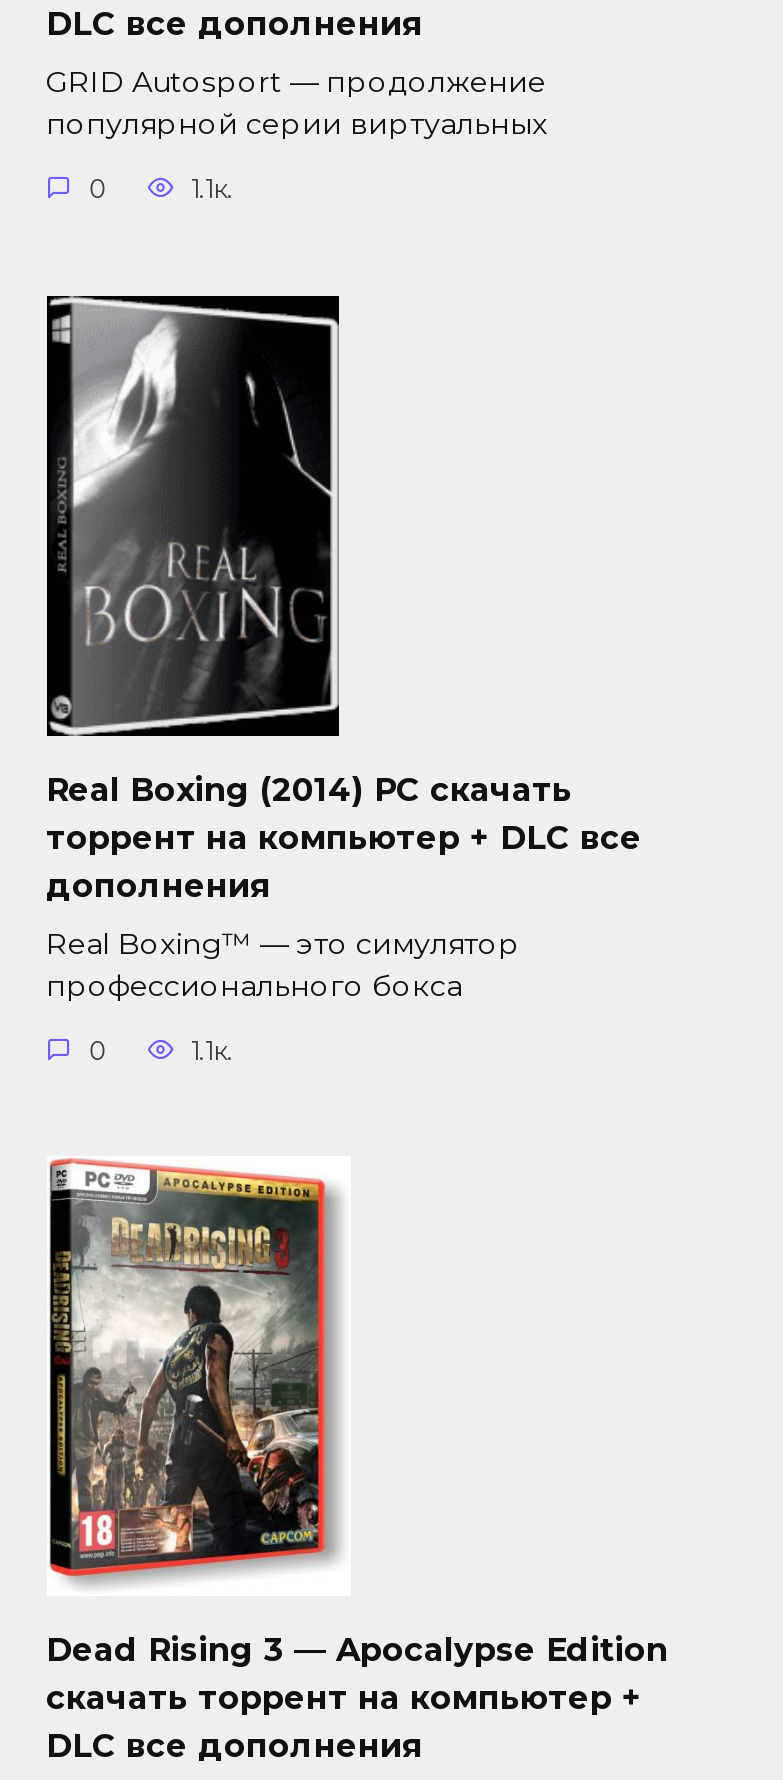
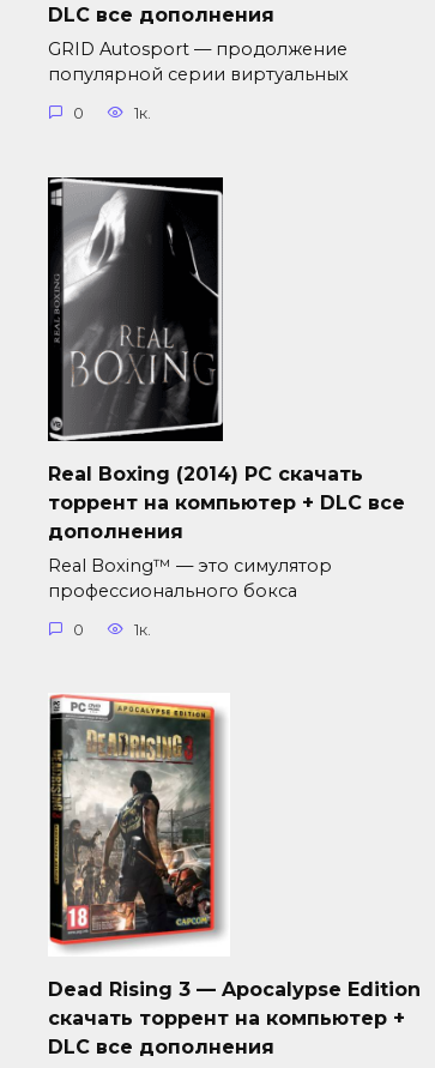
[191,174,233,204] 1.1к. -> [134,104,151,122] 1к.
[191,1035,233,1065] 1.1к. -> [134,620,151,638] 1к.

